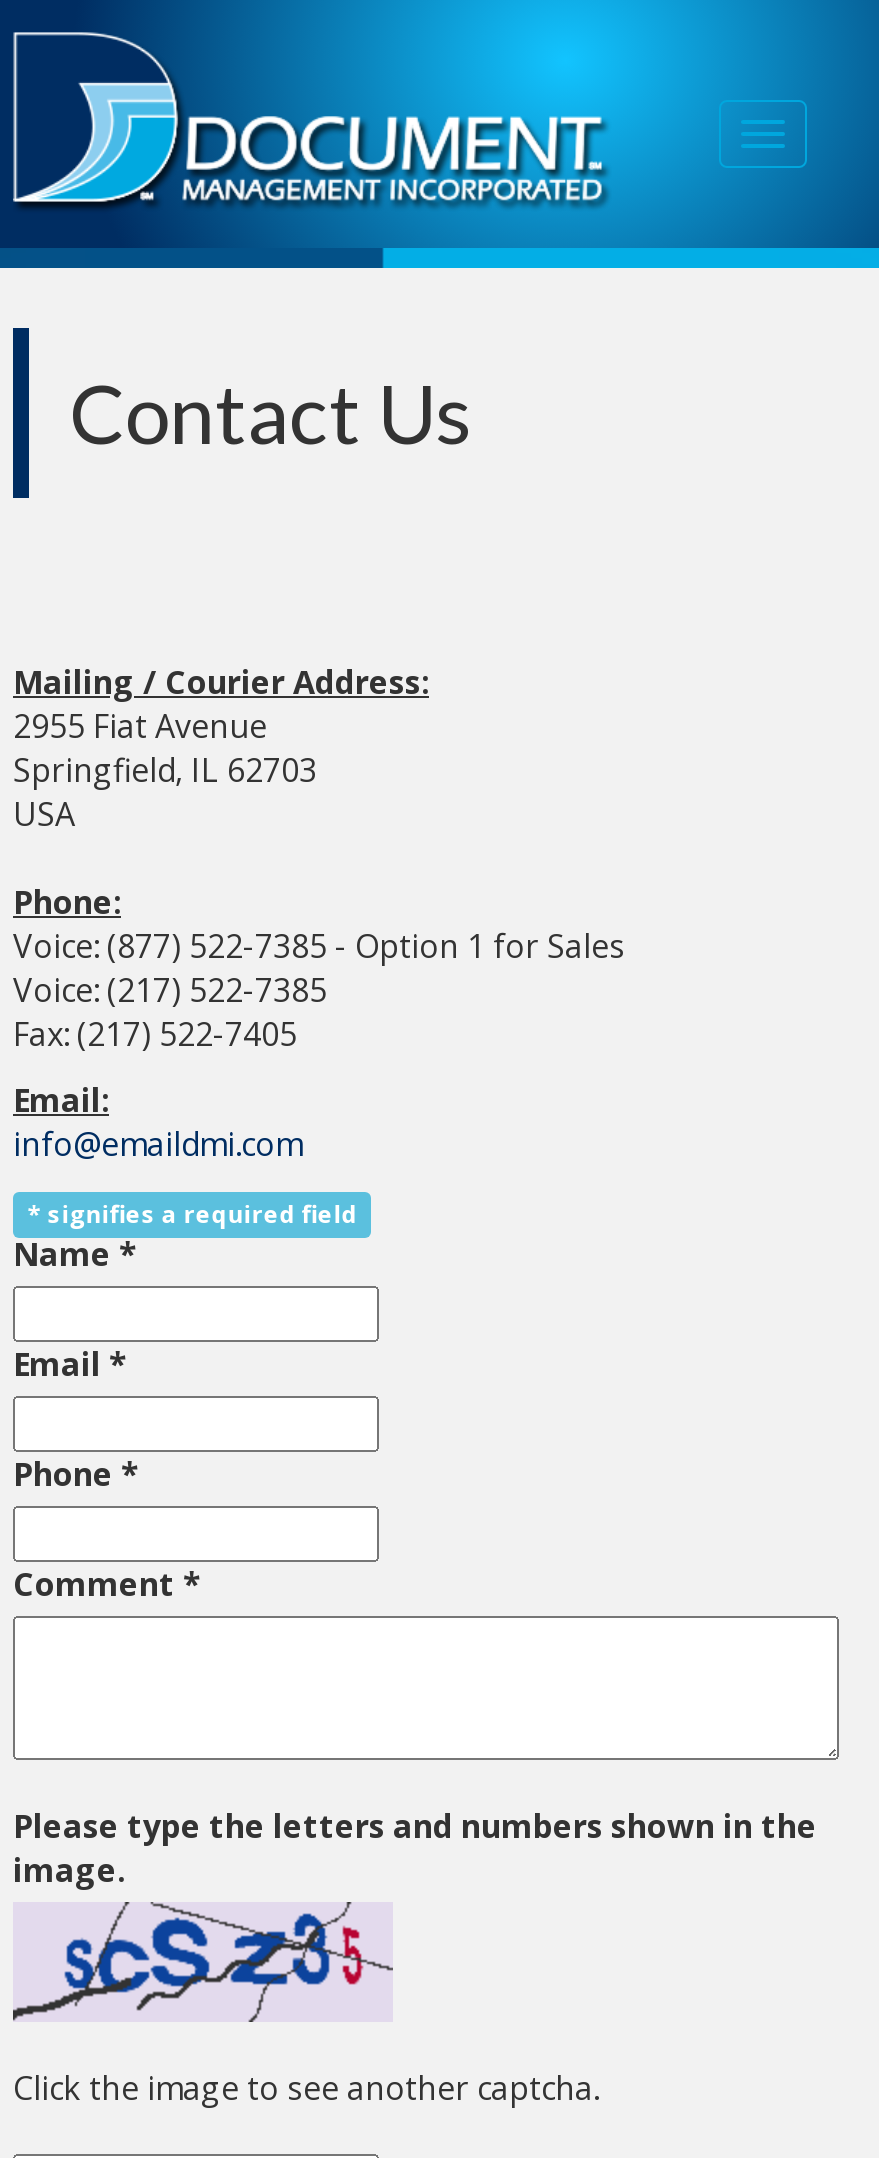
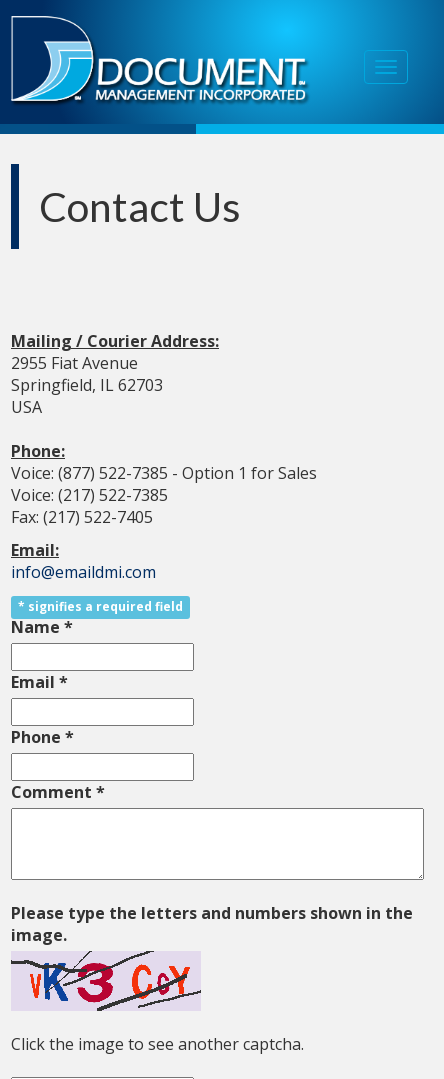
[11,1902,393,2024] [image] -> [10,950,202,1012] [image]

